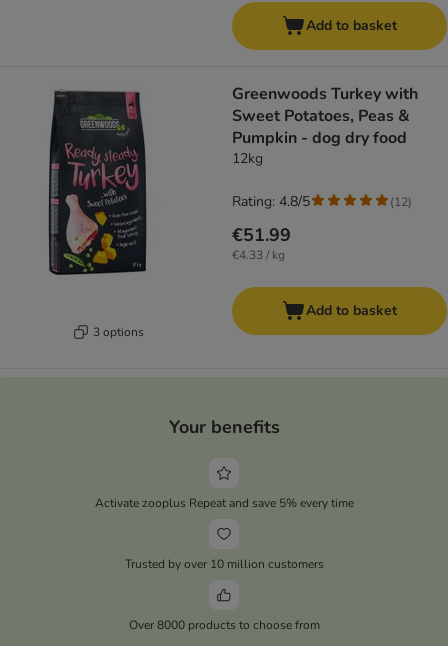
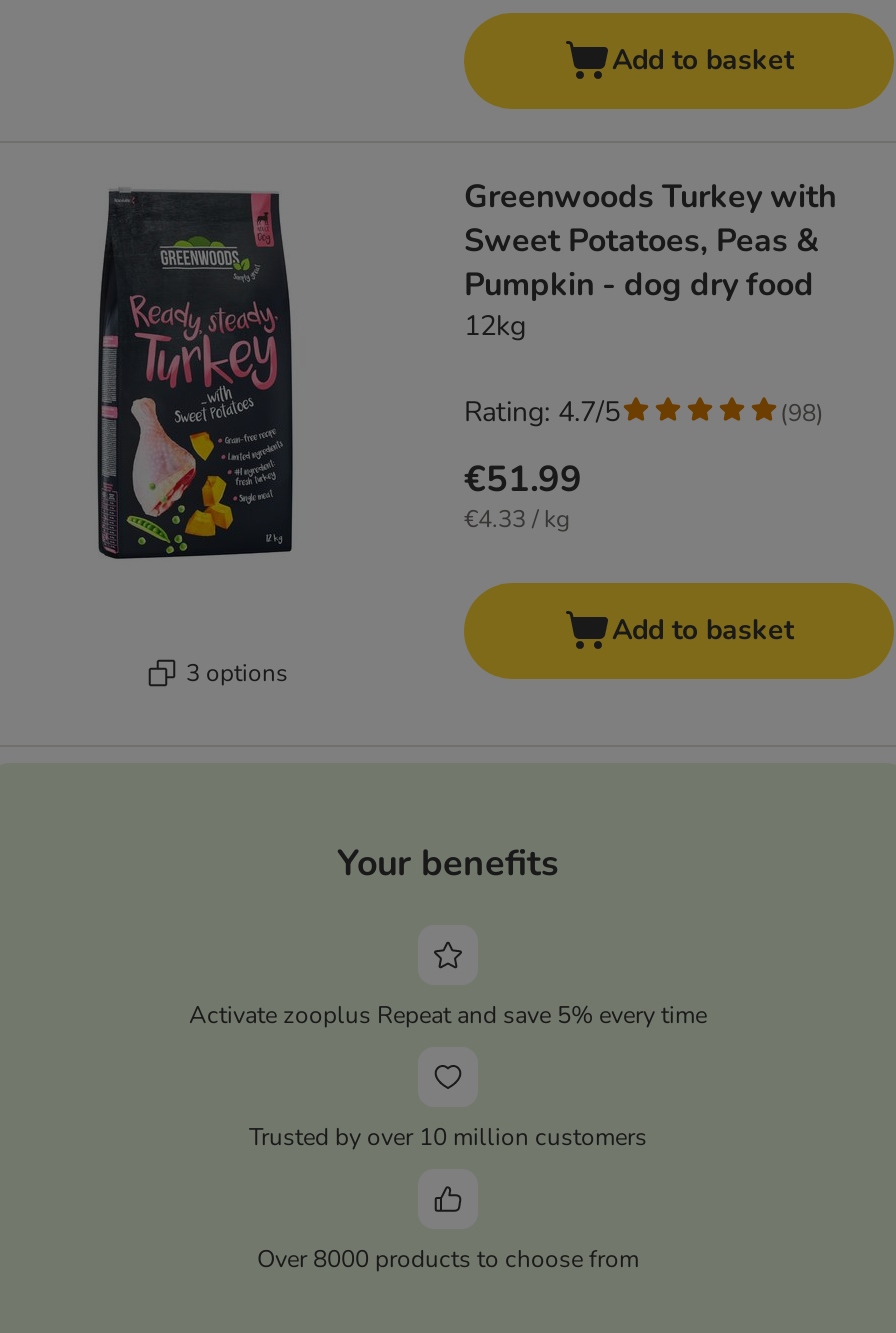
[232,192,310,211] Rating: 4.8/5 -> [464,393,620,431] Rating: 4.7/5
[390,194,412,210] (12) -> [780,396,824,428] (98)

